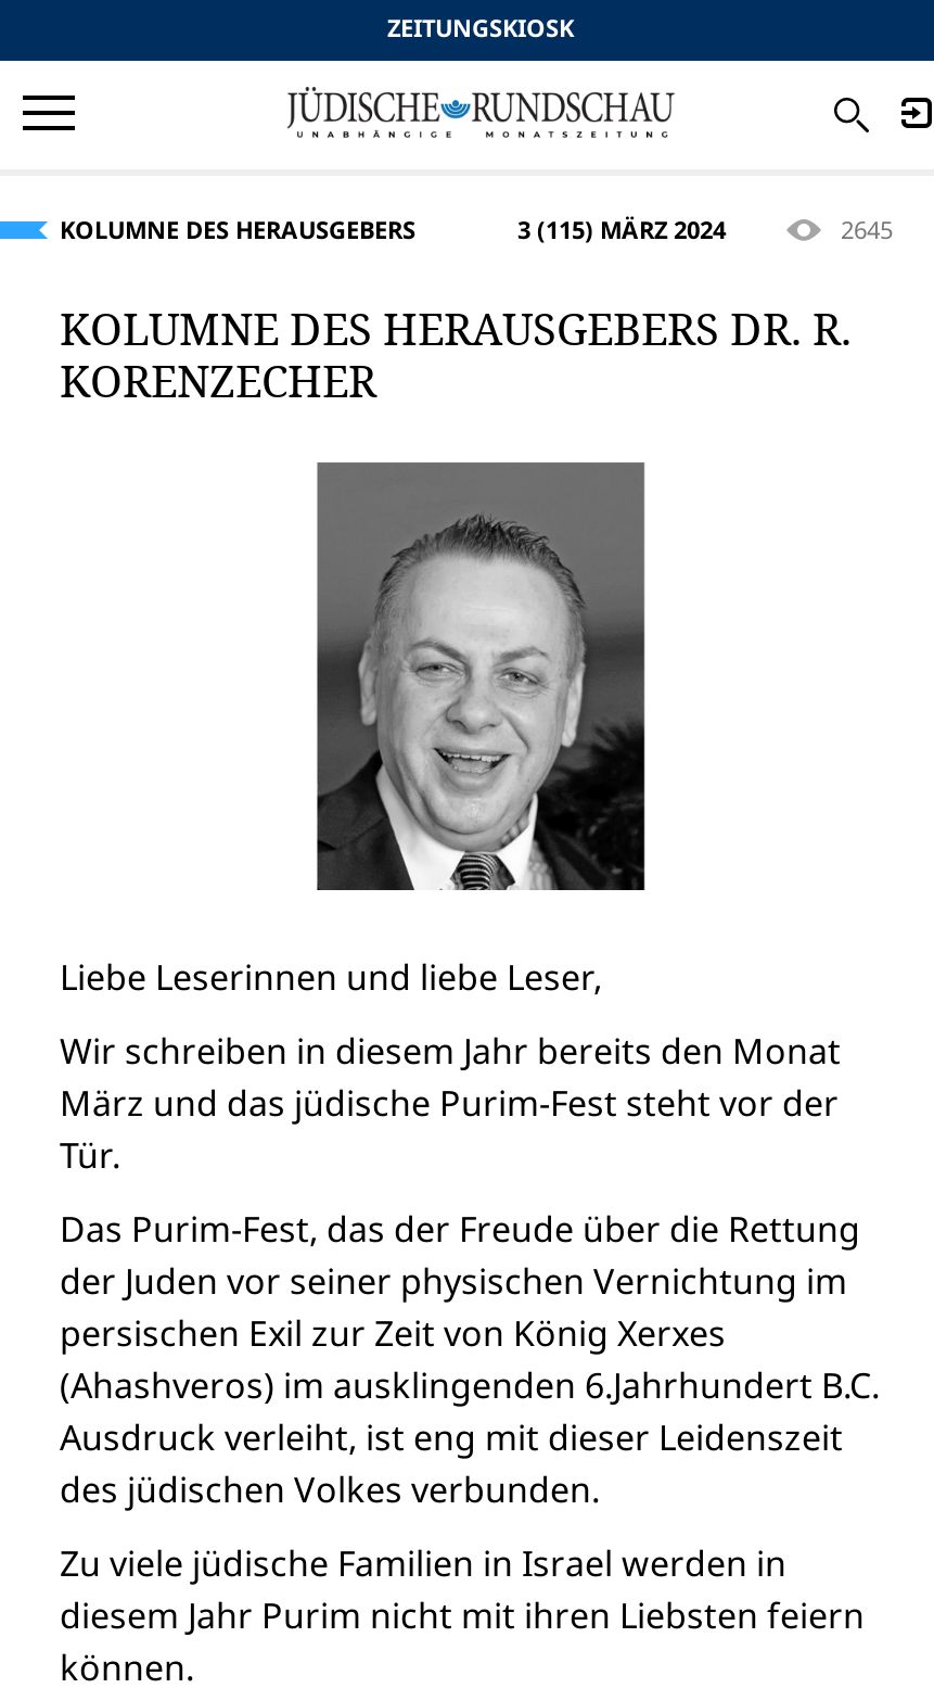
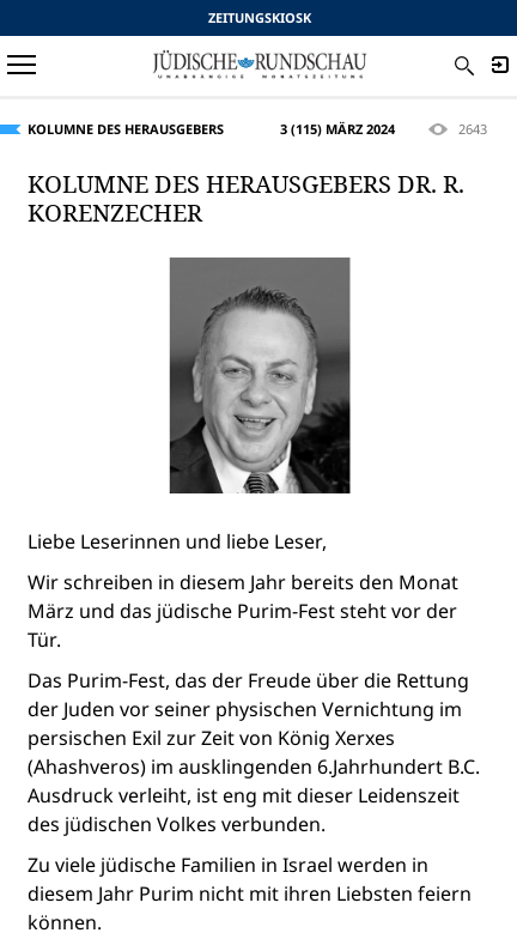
[834,213,893,245] 2645 -> [455,120,487,138] 2643

